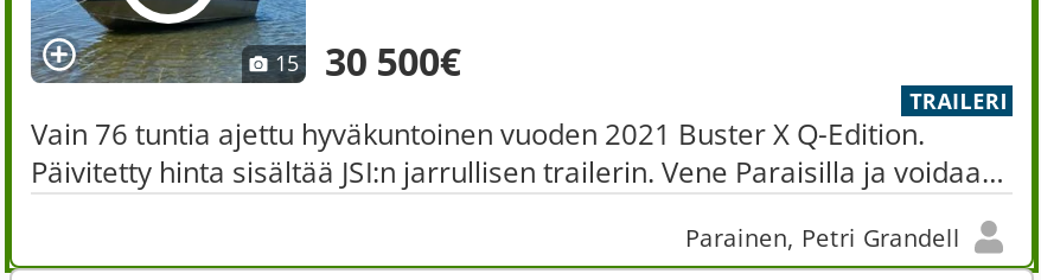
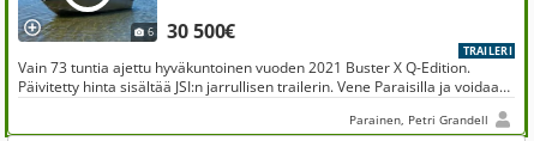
[275,36,461,88] 15 30 500€ -> [148,18,236,44] 6 30 500€
[31,114,925,154] Vain 76 tuntia ajettu hyväkuntoinen vuoden 2021 Buster X Q-Edition. -> [18,57,470,78] Vain 73 tuntia ajettu hyväkuntoinen vuoden 2021 Buster X Q-Edition.

